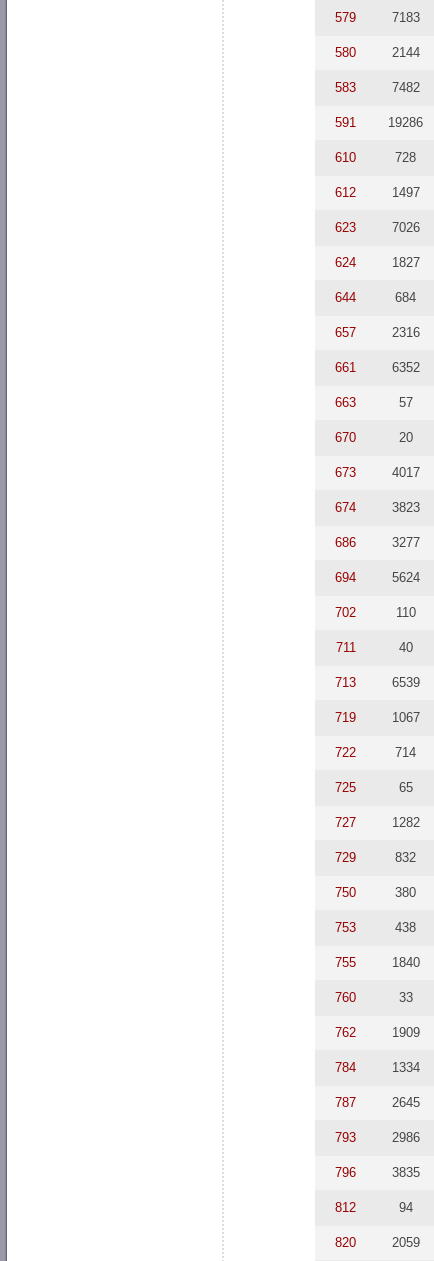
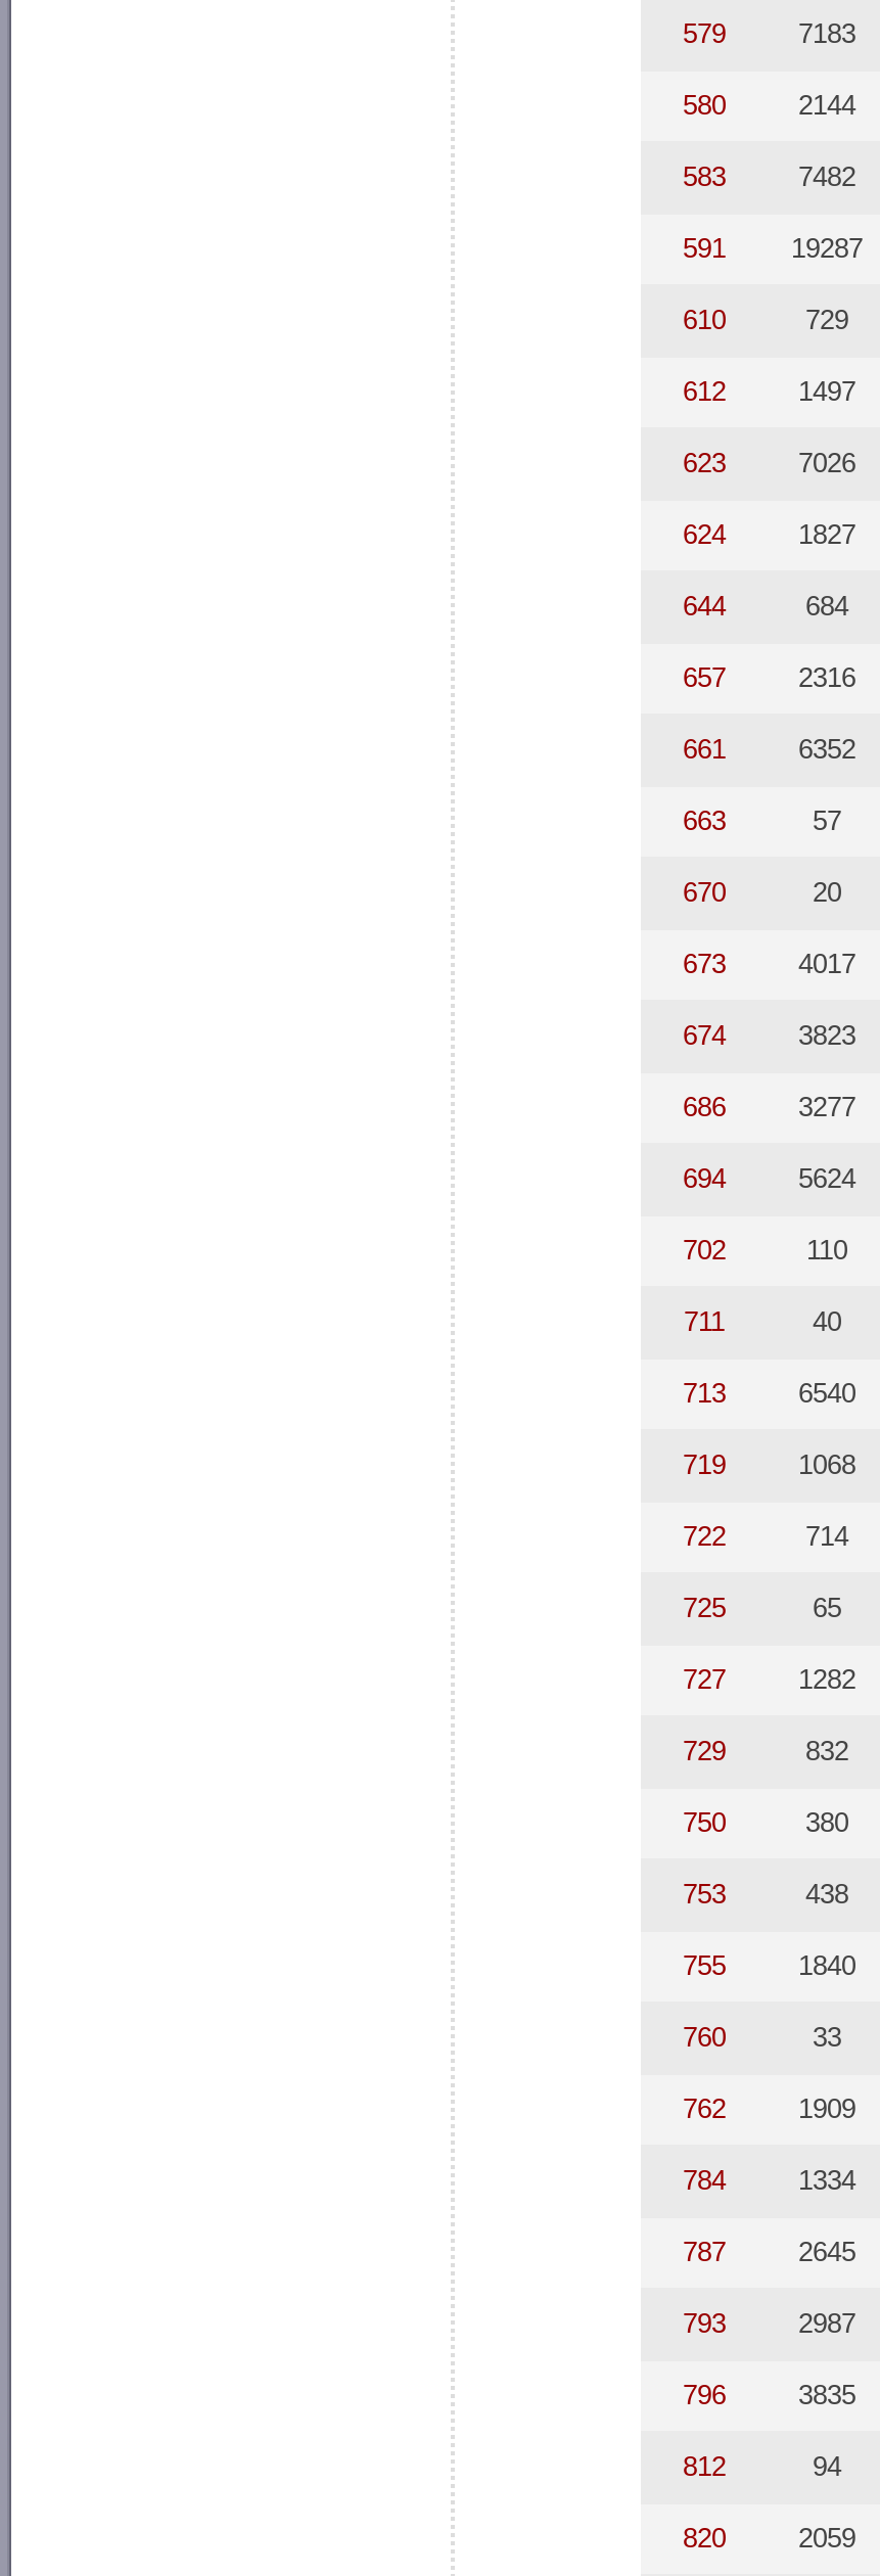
[388,115,423,130] 19286 -> [791,234,863,264] 19287
[395,150,416,165] 728 -> [805,305,848,336] 729
[392,675,420,690] 6539 -> [798,1379,855,1409] 6540
[392,710,420,725] 1067 -> [798,1450,855,1481] 1068
[392,1130,420,1145] 2986 -> [798,2309,855,2339] 2987

